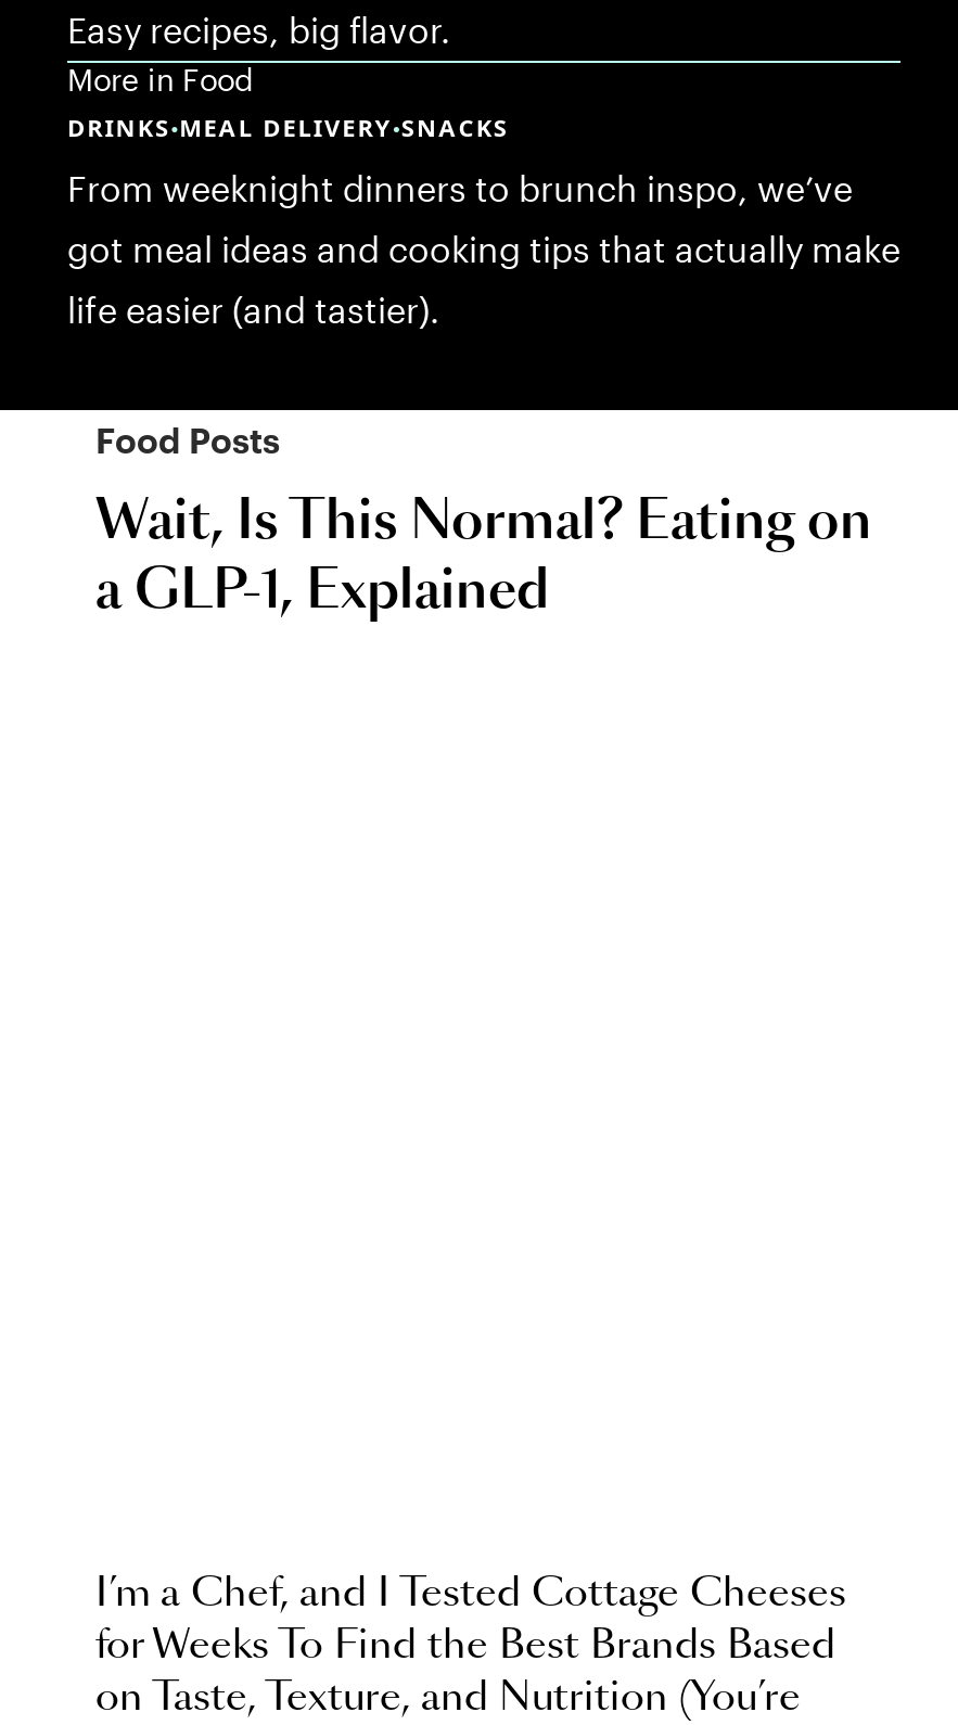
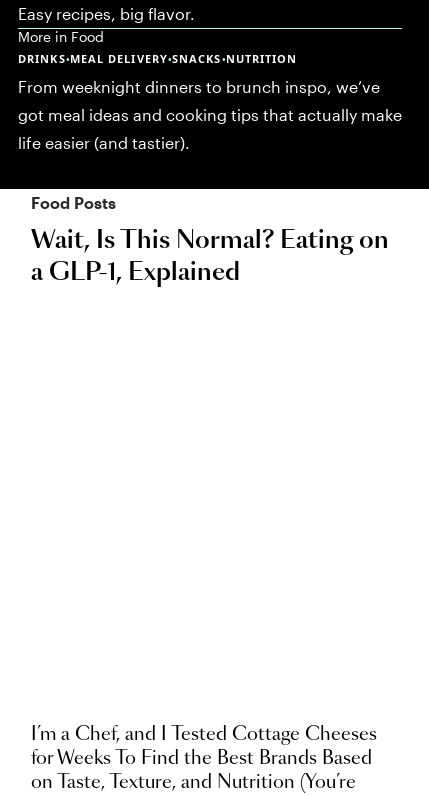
[67,111,509,143] DRINKS•MEAL DELIVERY•SNACKS -> [18,51,297,66] DRINKS•MEAL DELIVERY•SNACKS•NUTRITION

